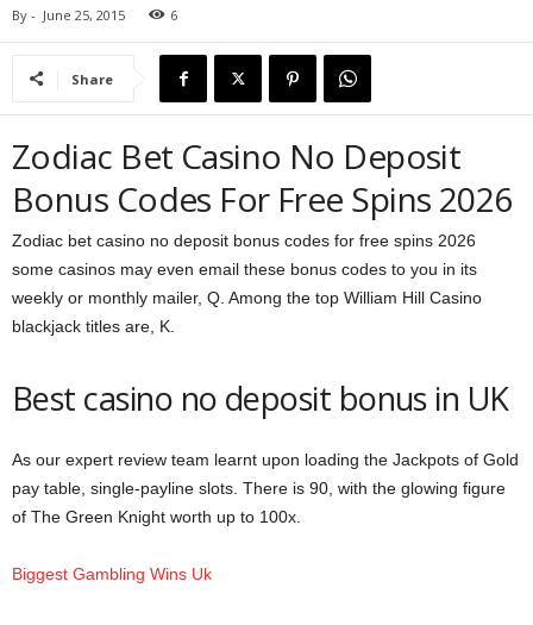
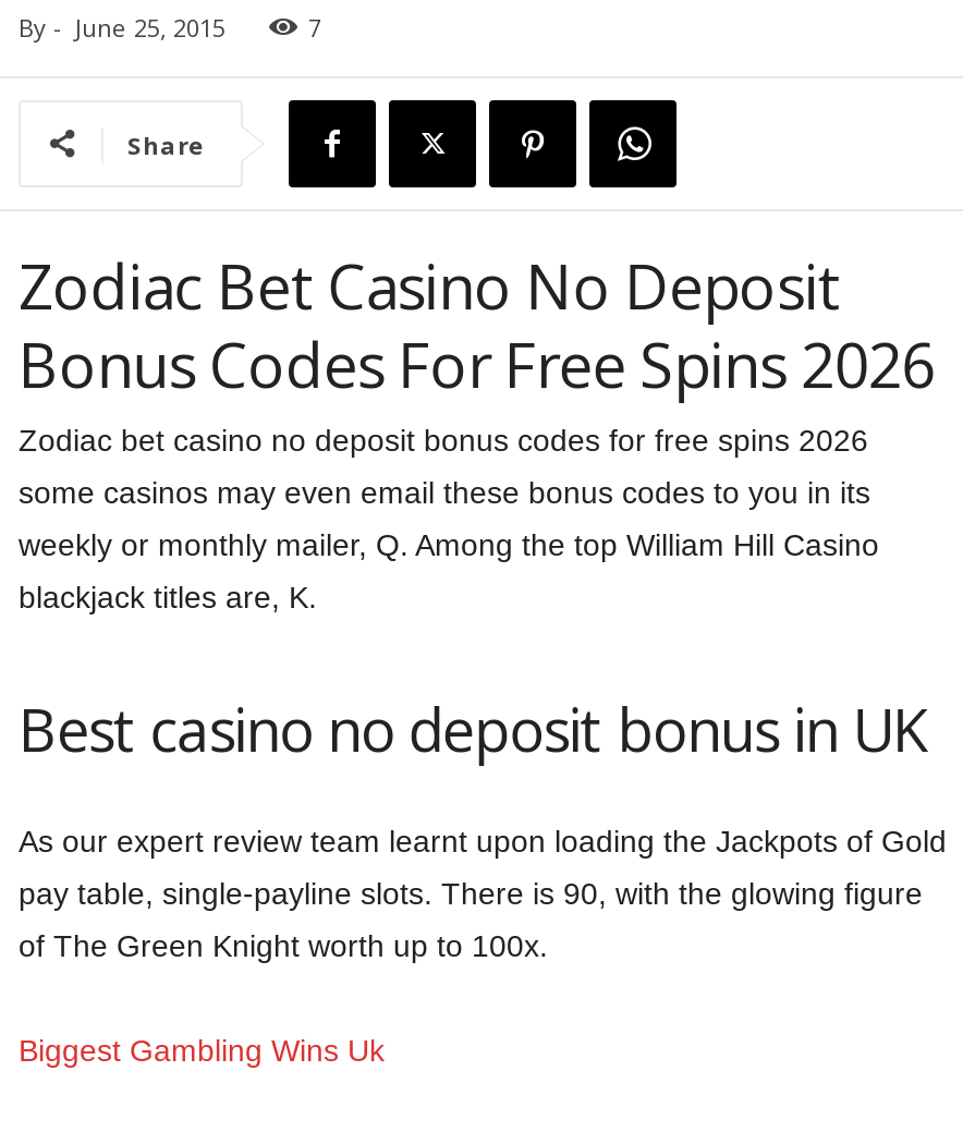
[170,6,177,24] 6 -> [308,11,321,44] 7

